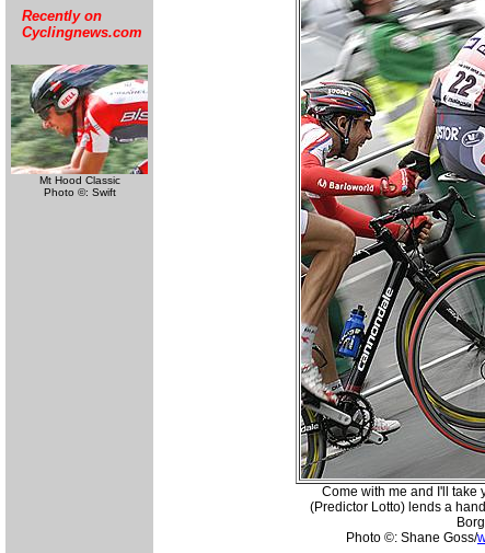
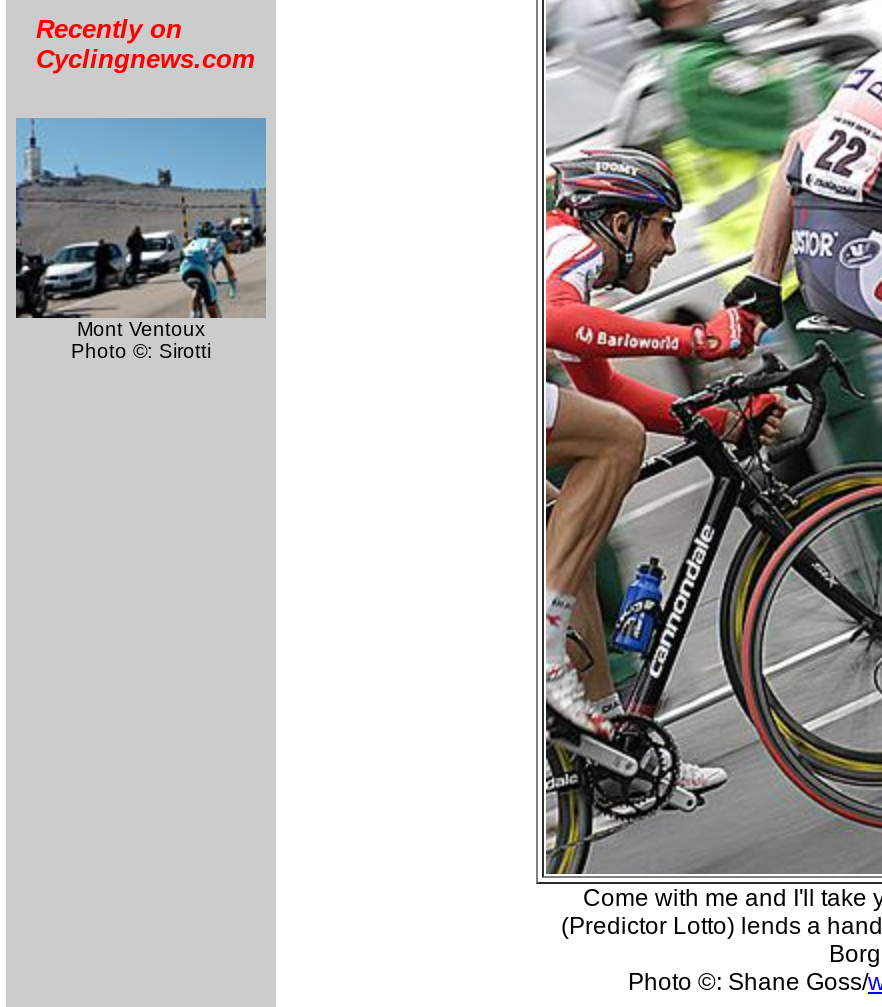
[10,64,149,198] [image] | Mt Hood Classic | Photo ©: Swift -> [14,116,268,362] [image] | Mont Ventoux | Photo ©: Sirotti

